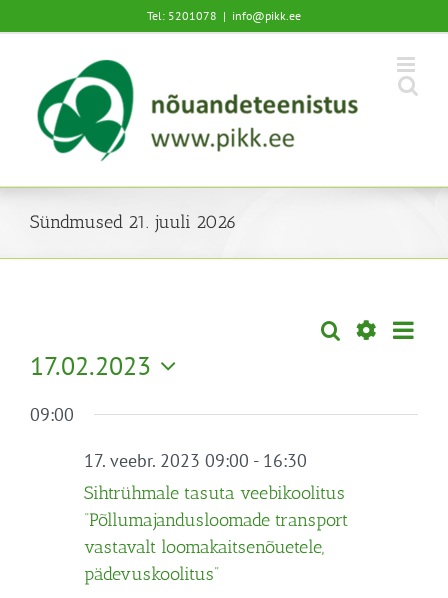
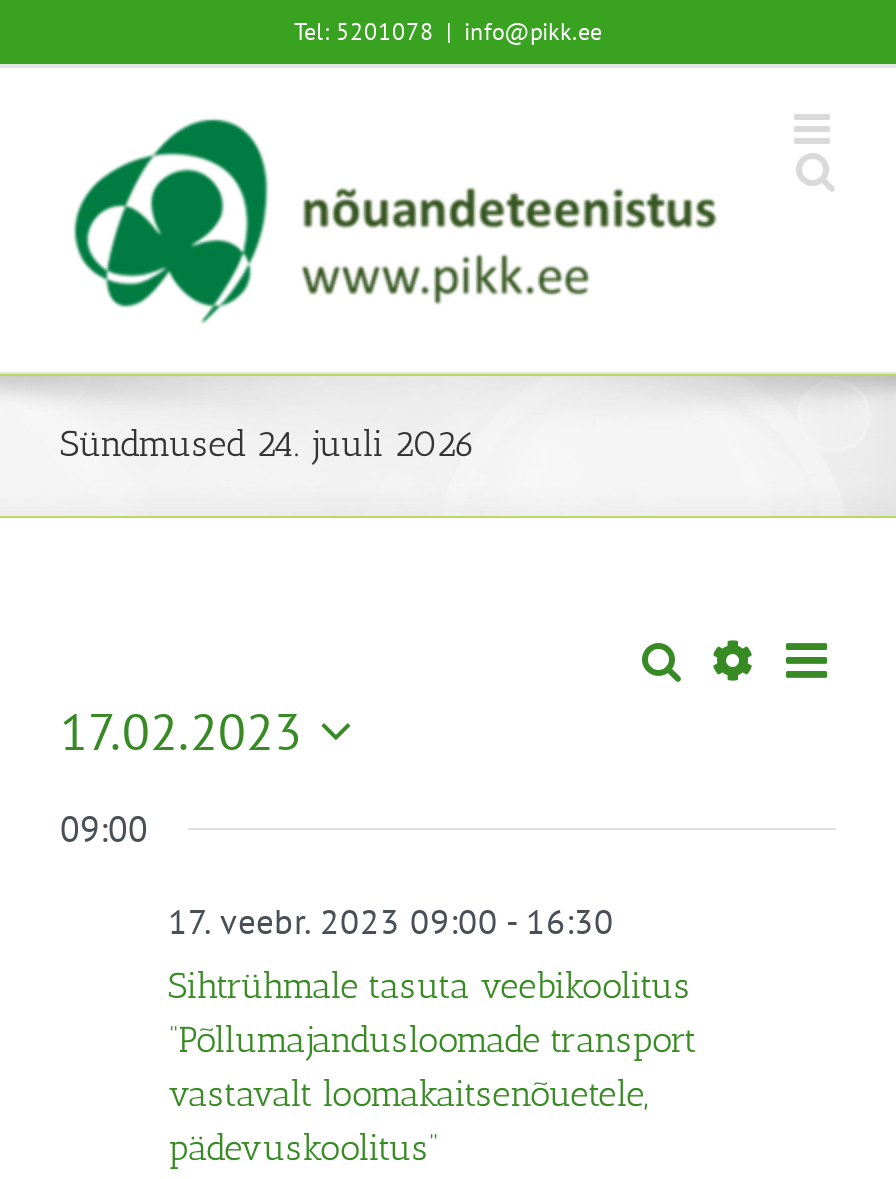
[30,211,237,233] Sündmused 21. juuli 2026 -> [60,423,476,467] Sündmused 24. juuli 2026

